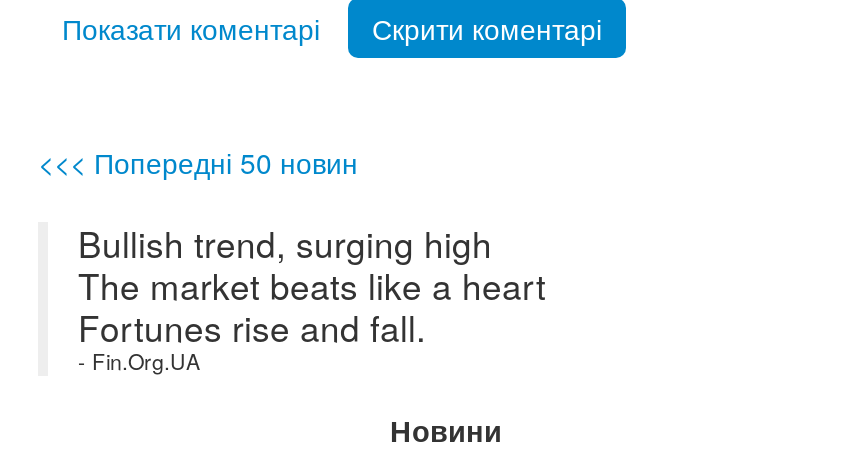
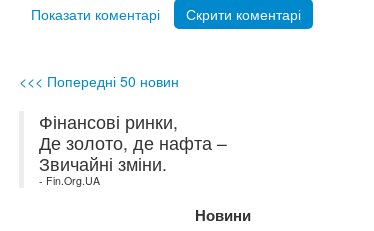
[78,218,546,352] Bullish trend, surging high | The market beats like a heart | Fortunes rise and fall. -> [39,109,227,176] Фінансові ринки, | Де золото, де нафта – | Звичайні зміни.

